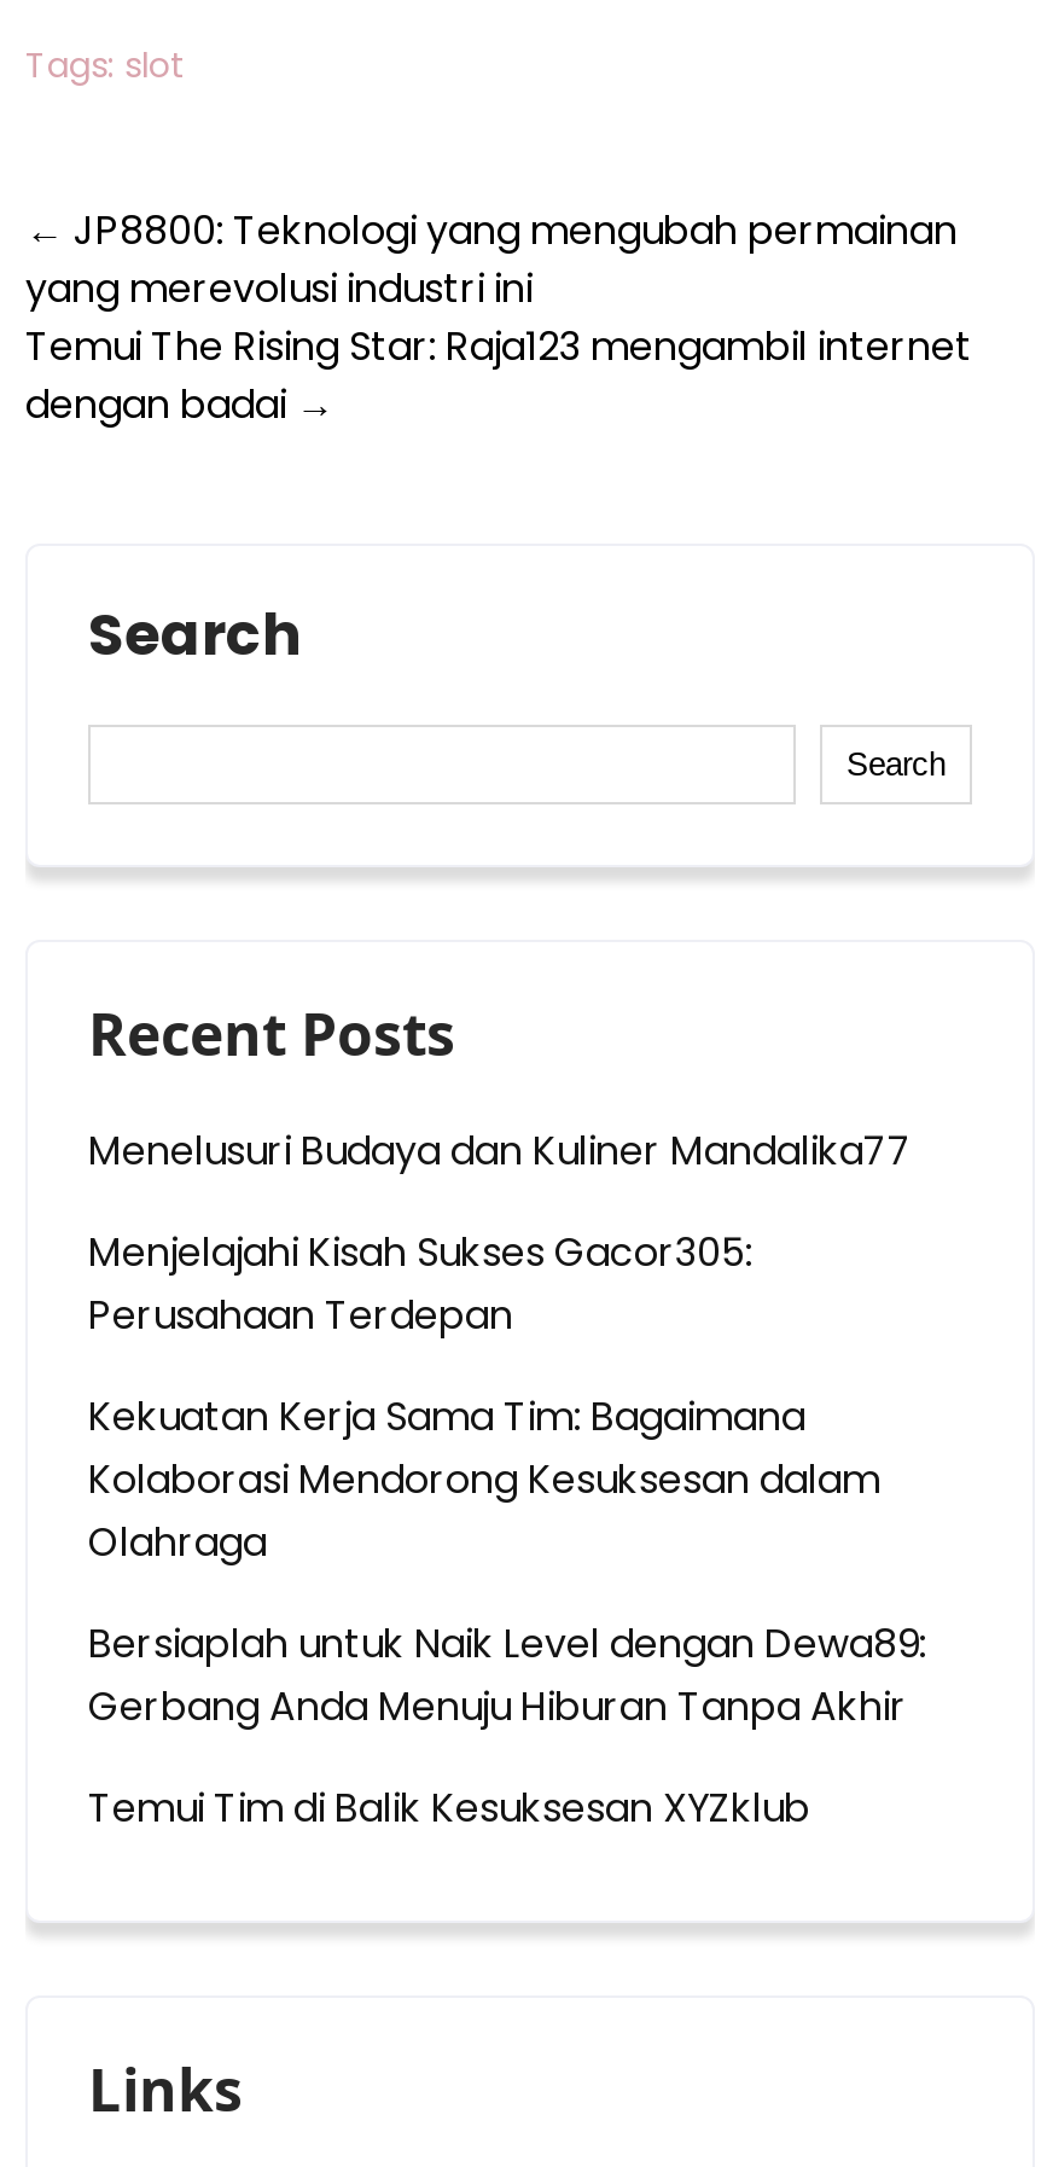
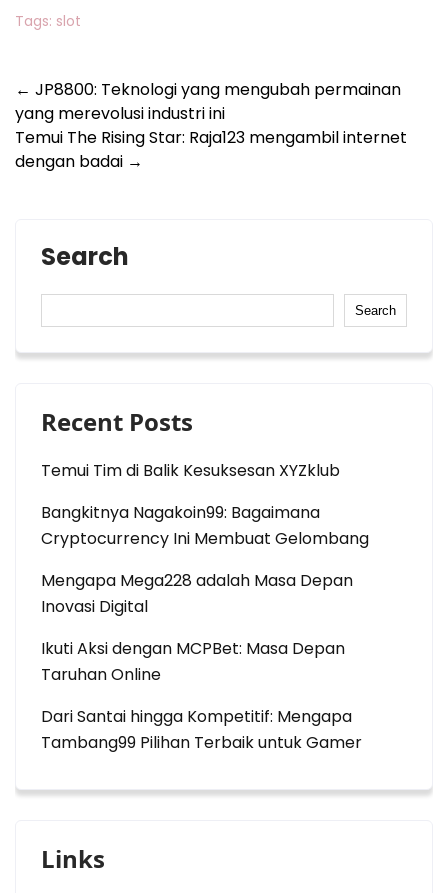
[88,1123,926,1735] Menelusuri Budaya dan Kuliner Mandalika77 | Menjelajahi Kisah Sukses Gacor305: | Perusahaan Terdepan | Kekuatan Kerja Sama Tim: Bagaimana | Kolaborasi Mendorong Kesuksesan dalam | Olahraga | Bersiaplah untuk Naik Level dengan Dewa89: | Gerbang Anda Menuju Hiburan Tanpa Akhir -> none
moved [88,1780,810,1836] -> [41,459,340,482]: Temui Tim di Balik Kesuksesan XYZklub
none -> [41,501,369,754] Bangkitnya Nagakoin99: Bagaimana | Cryptocurrency Ini Membuat Gelombang | Mengapa Mega228 adalah Masa Depan | Inovasi Digital | Ikuti Aksi dengan MCPBet: Masa Depan | Taruhan Online | Dari Santai hingga Kompetitif: Mengapa | Tambang99 Pilihan Terbaik untuk Gamer

